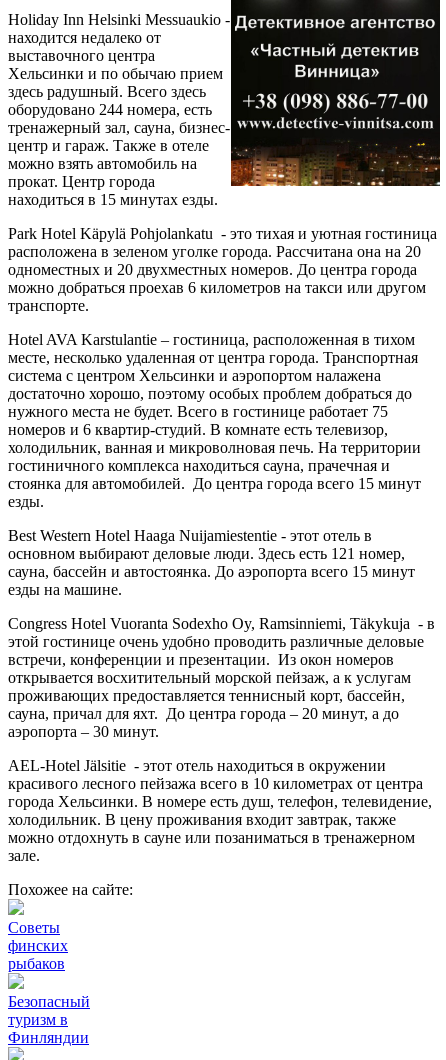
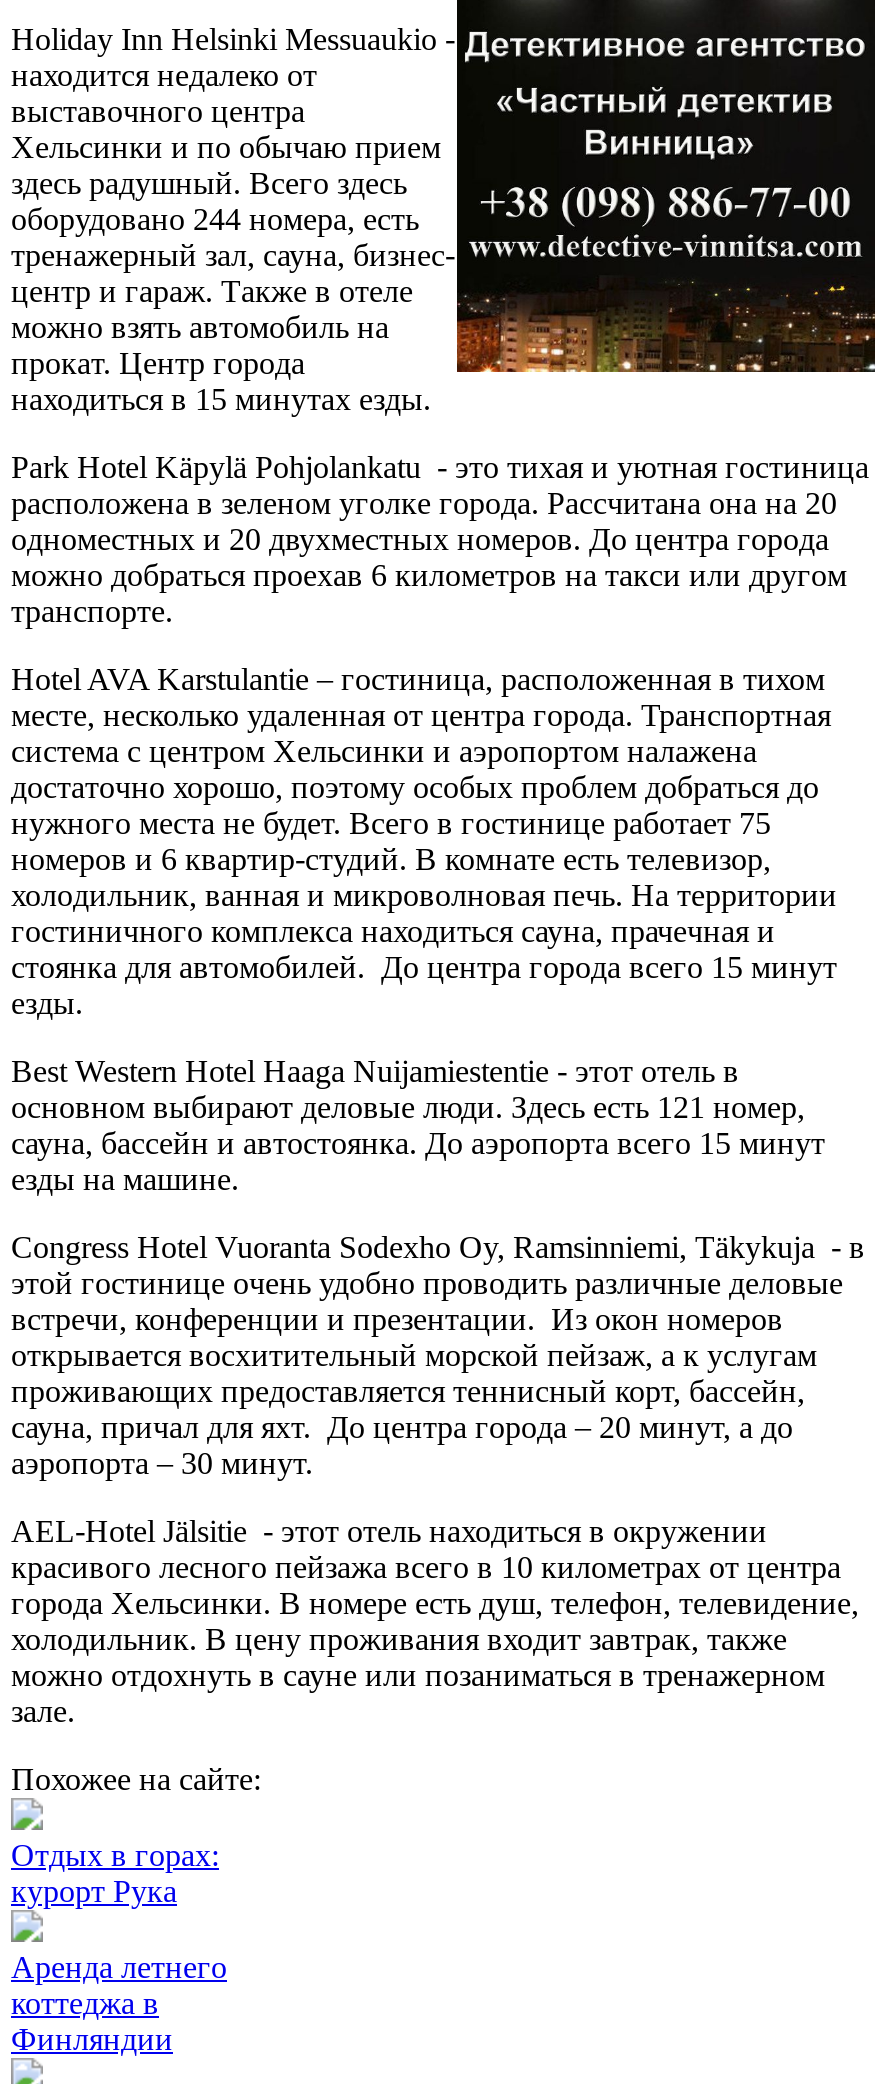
[8,919,68,972] Советы | финских | рыбаков -> [11,1838,219,1908] Отдых в горах: | курорт Рука
[8,993,90,1028] Безопасный | туризм в -> [11,1950,227,2020] Аренда летнего | коттеджа в

